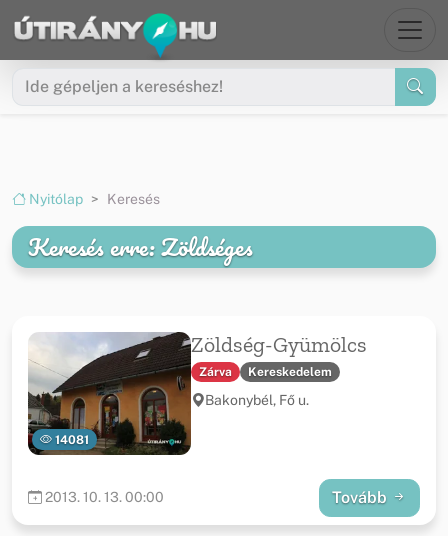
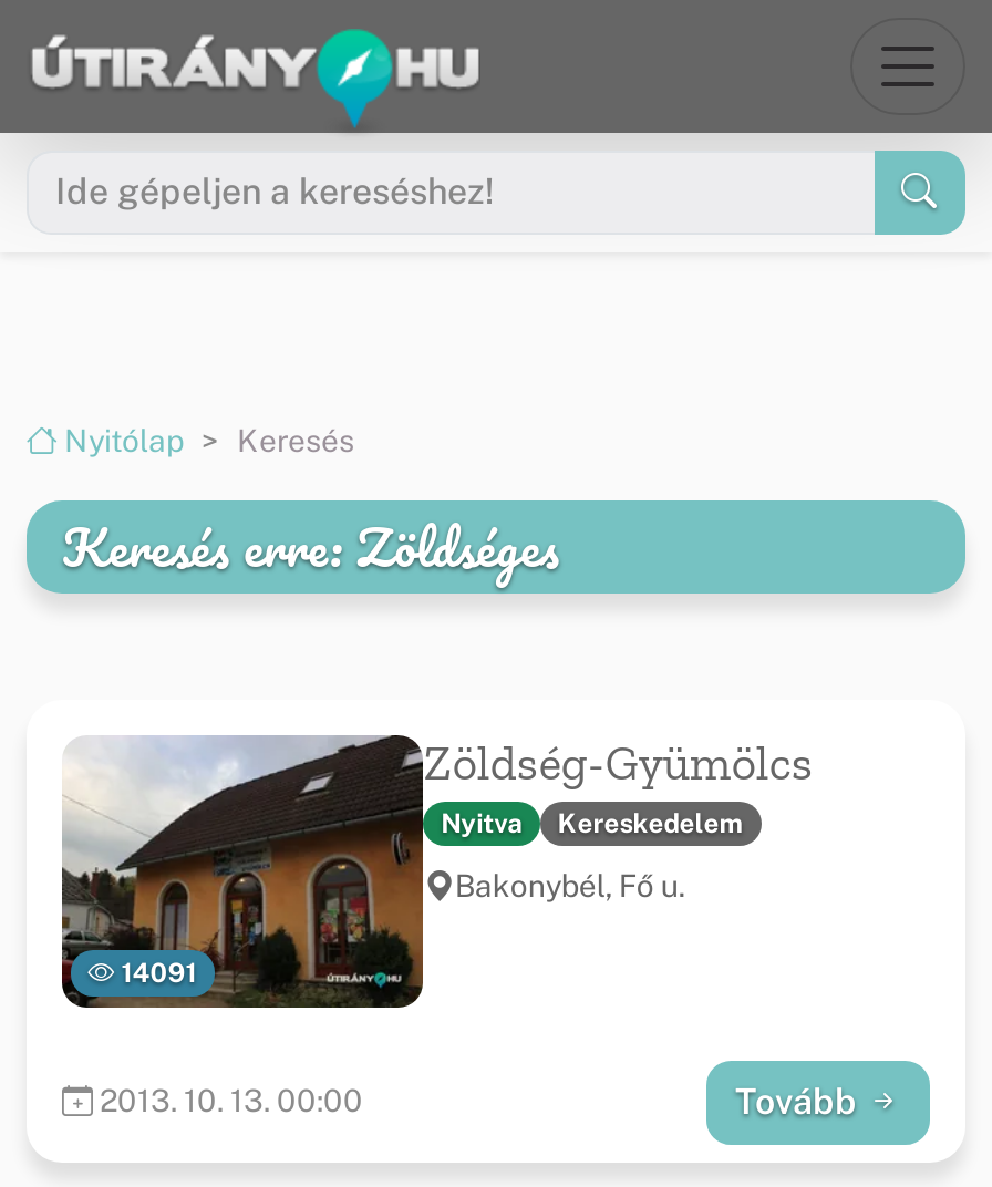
[199,365,232,379] Zárva -> [441,808,523,839] Nyitva
[52,433,89,447] 14081 -> [115,958,197,989] 14091

